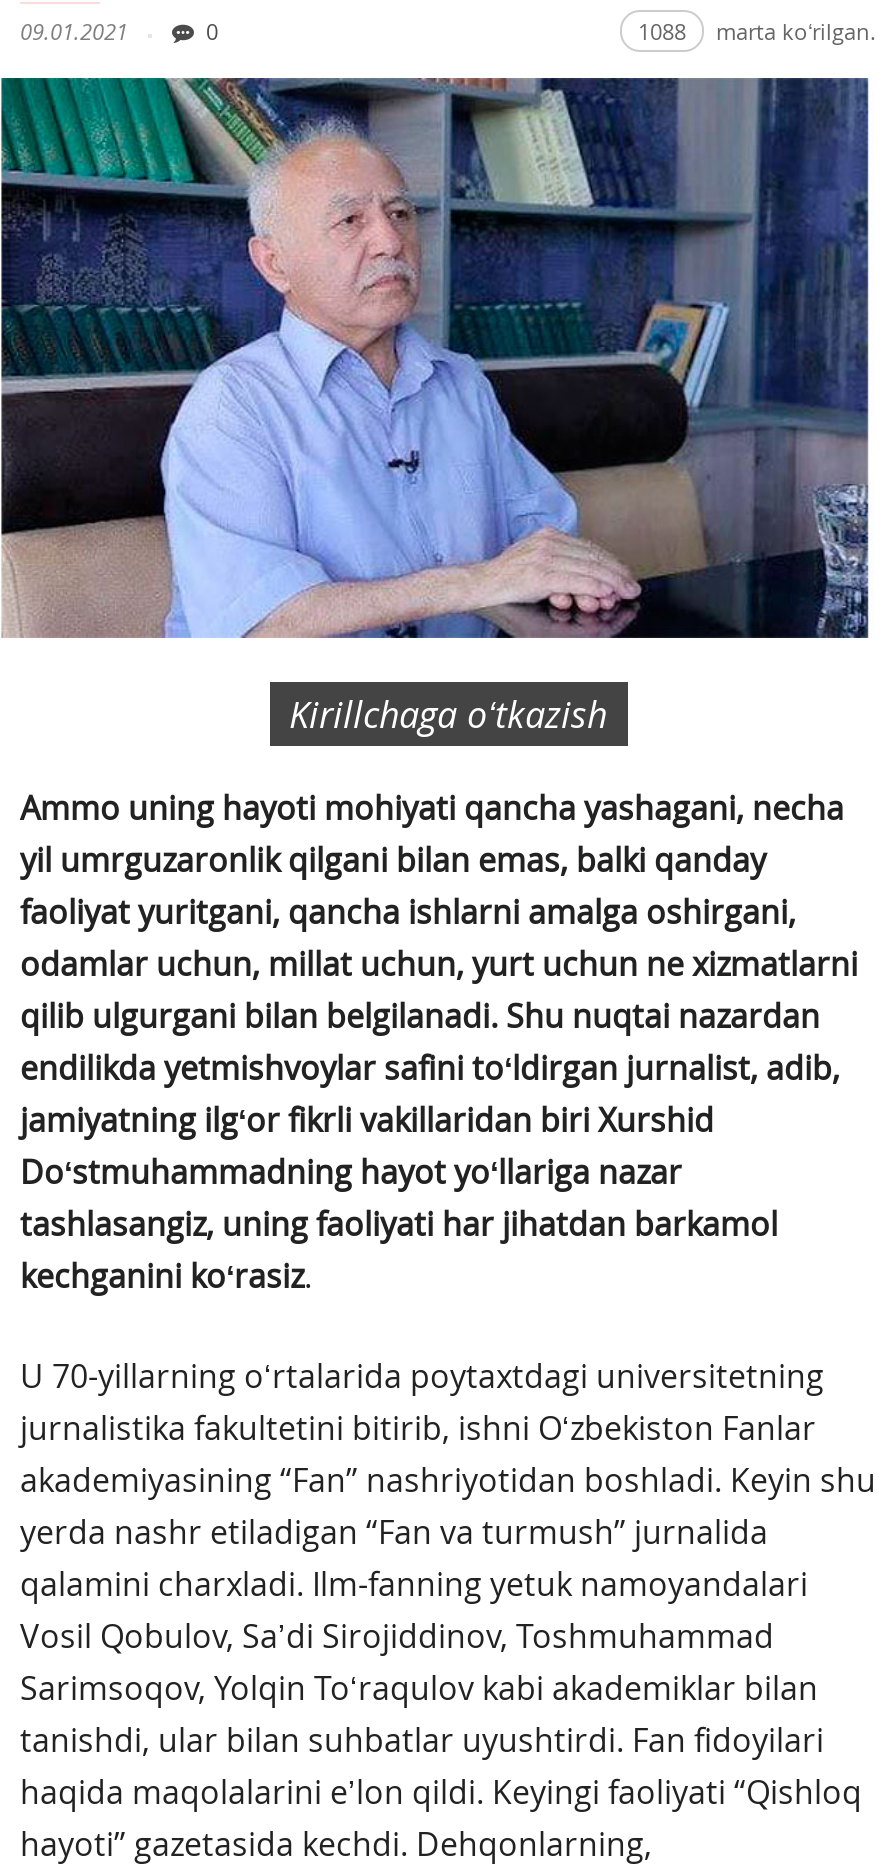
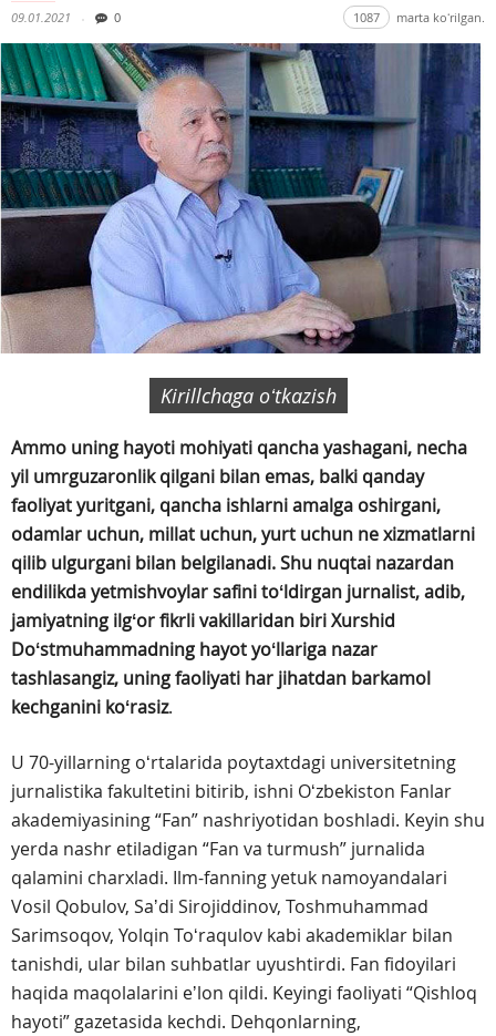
[638,16,686,46] 1088 -> [353,9,380,25] 1087

